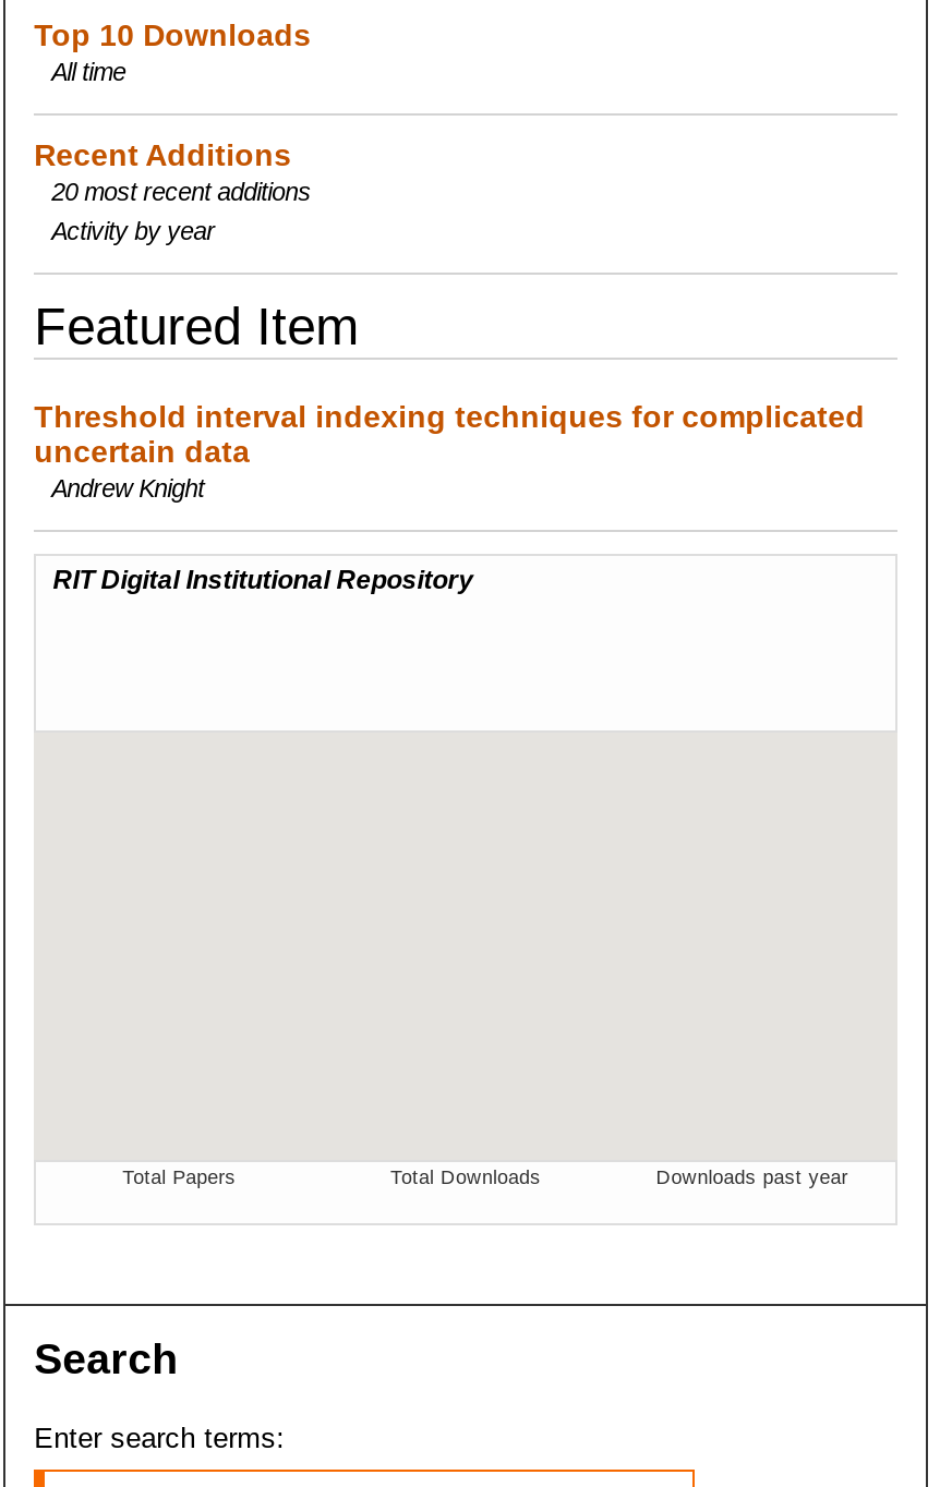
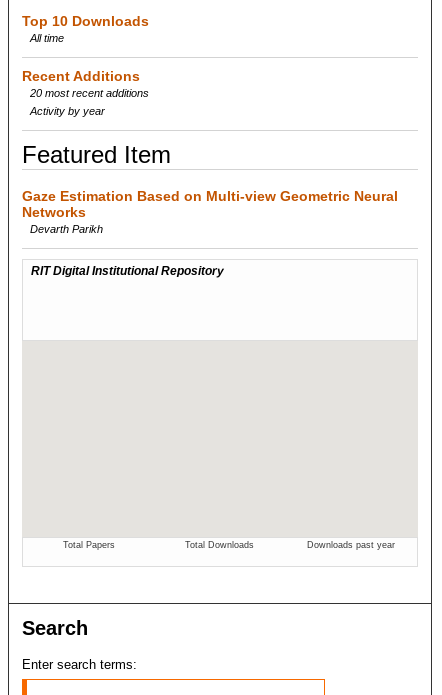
[34,399,865,501] Threshold interval indexing techniques for complicated | uncertain data | Andrew Knight -> [22,188,398,235] Gaze Estimation Based on Multi-view Geometric Neural | Networks | Devarth Parikh

